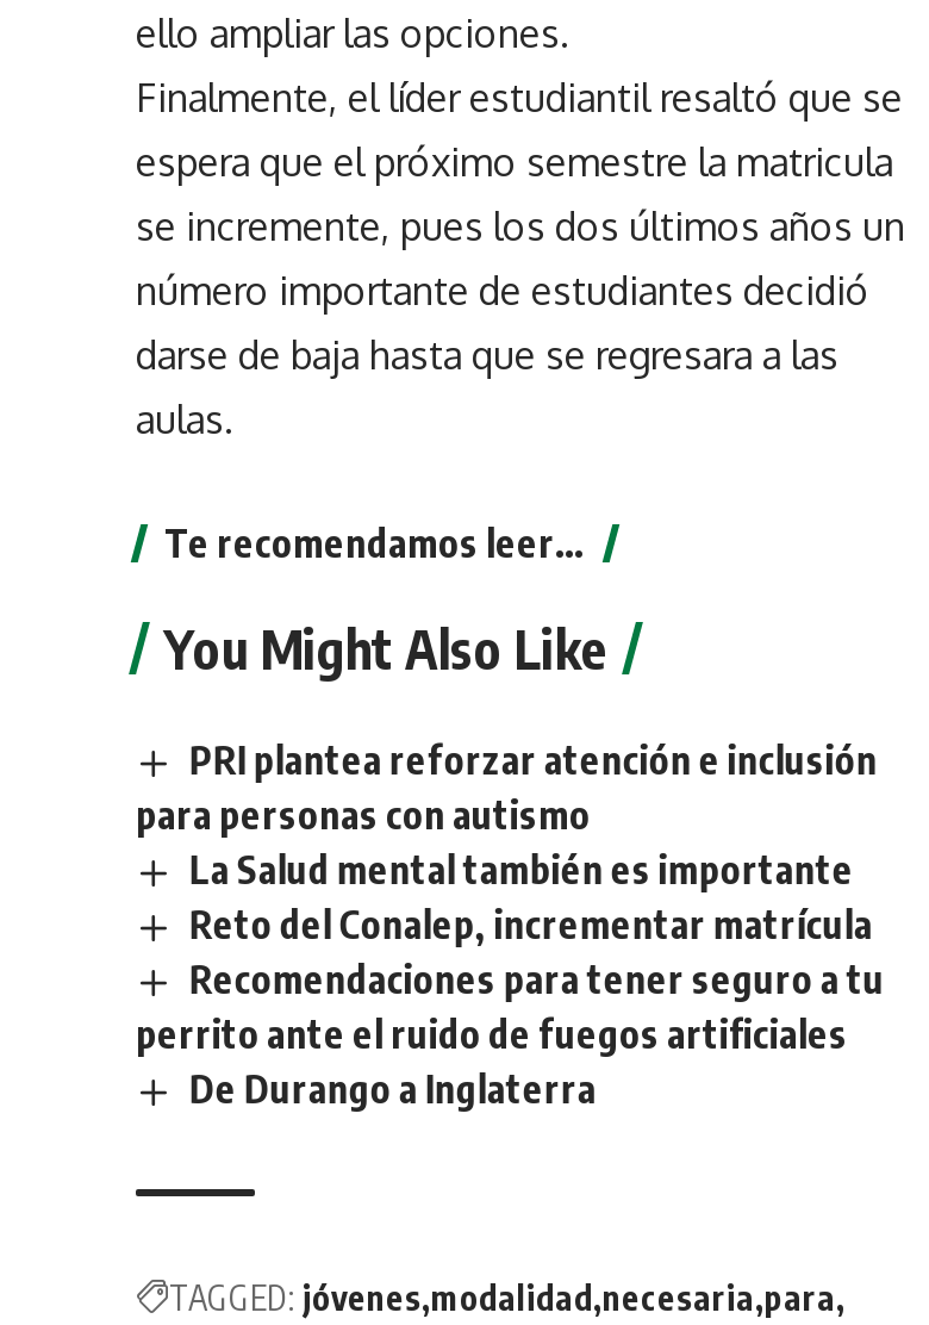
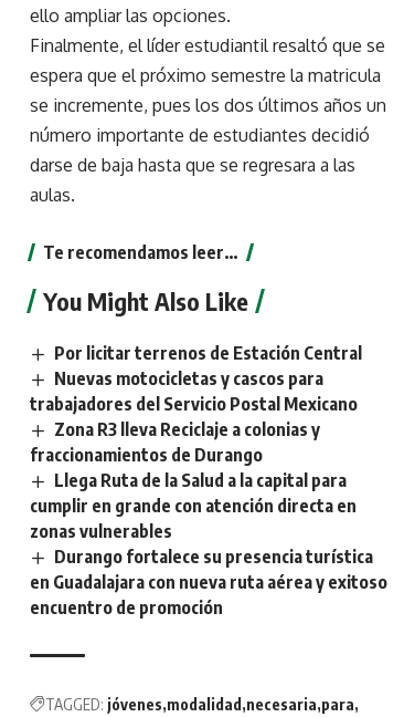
[136,736,885,1113] PRI plantea reforzar atención e inclusión | para personas con autismo | La Salud mental también es importante | Reto del Conalep, incrementar matrícula | Recomendaciones para tener seguro a tu | perrito ante el ruido de fuegos artificiales | De Durango a Inglaterra -> [30,342,387,619] Por licitar terrenos de Estación Central | Nuevas motocicletas y cascos para | trabajadores del Servicio Postal Mexicano | Zona R3 lleva Reciclaje a colonias y | fraccionamientos de Durango | Llega Ruta de la Salud a la capital para | cumplir en grande con atención directa en | zonas vulnerables | Durango fortalece su presencia turística | en Guadalajara con nueva ruta aérea y exitoso | encuentro de promoción

